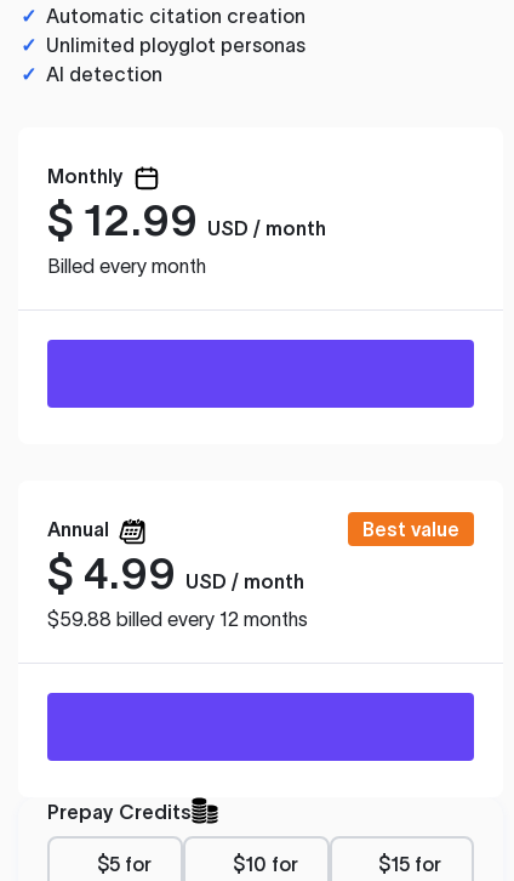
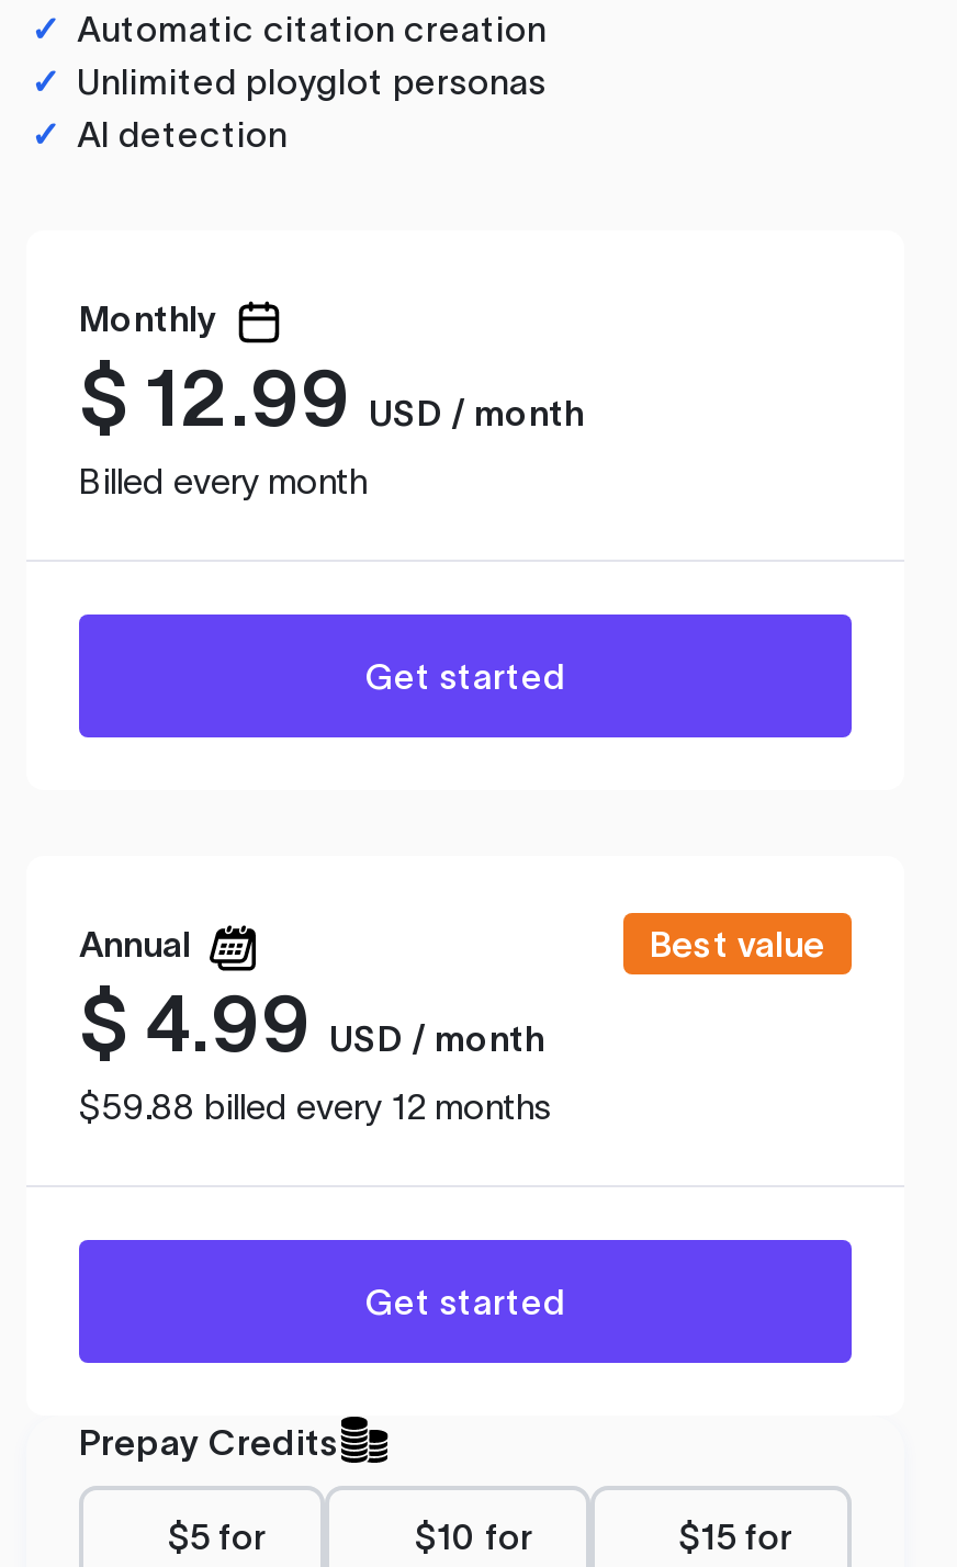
none -> [365,656,565,695] Get started
none -> [365,1281,565,1321] Get started

